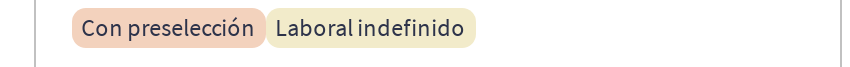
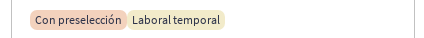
[275,13,465,43] Laboral indefinido -> [132,12,220,27] Laboral temporal

